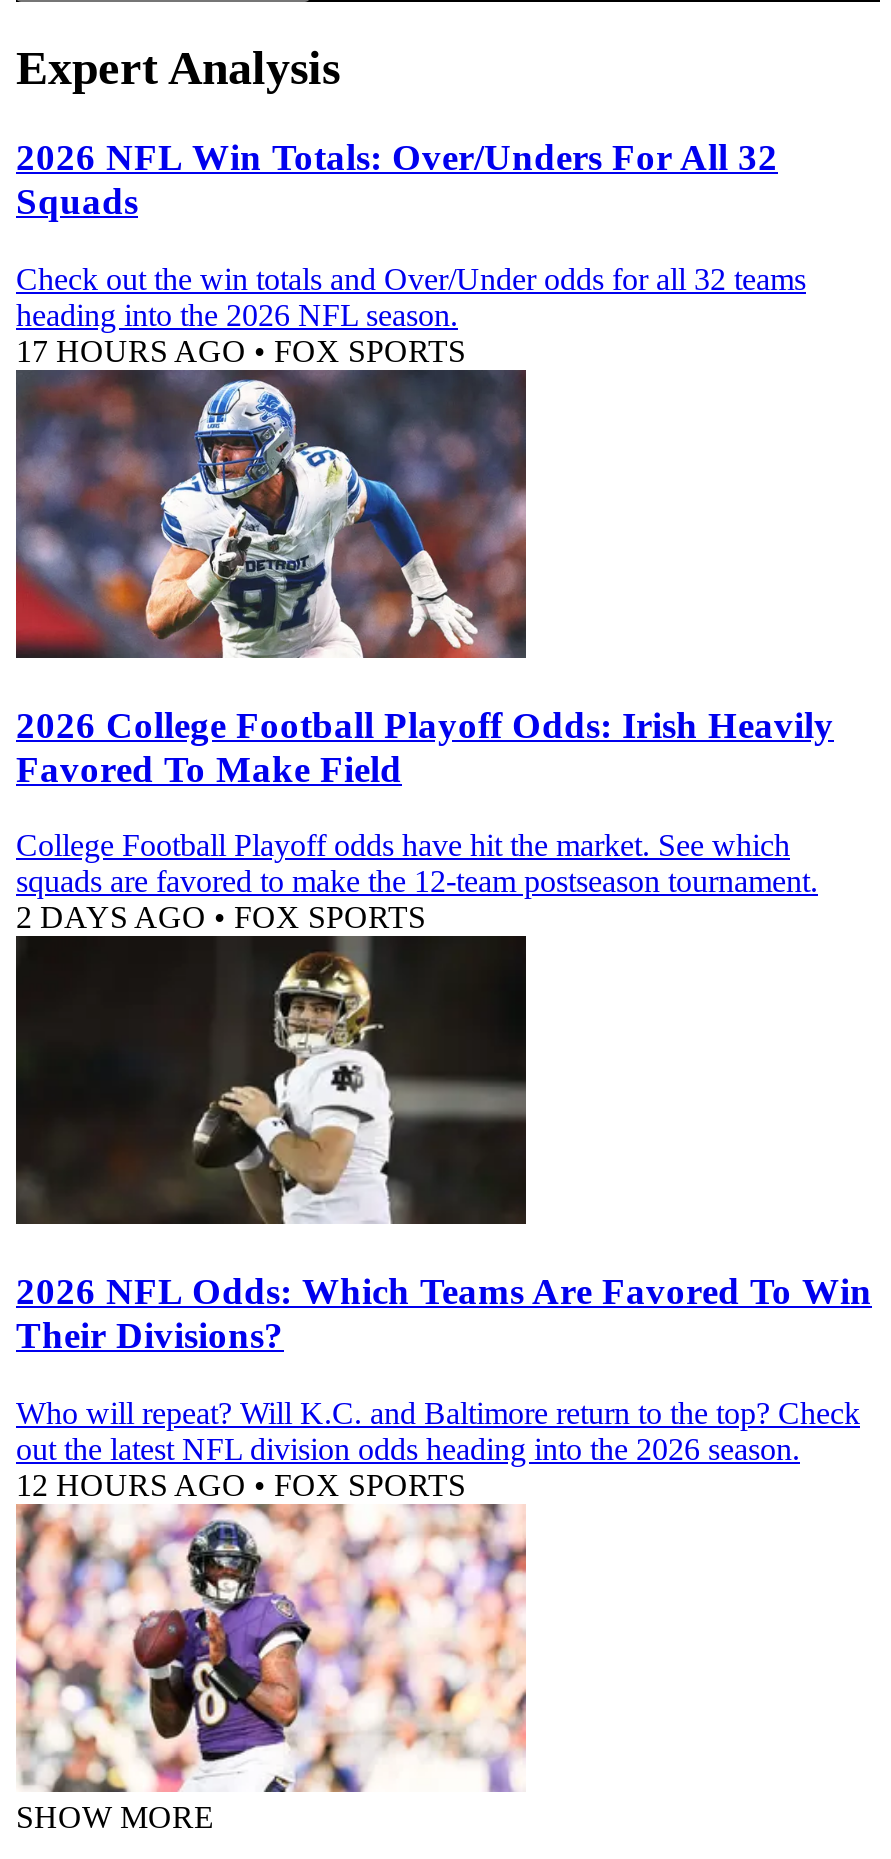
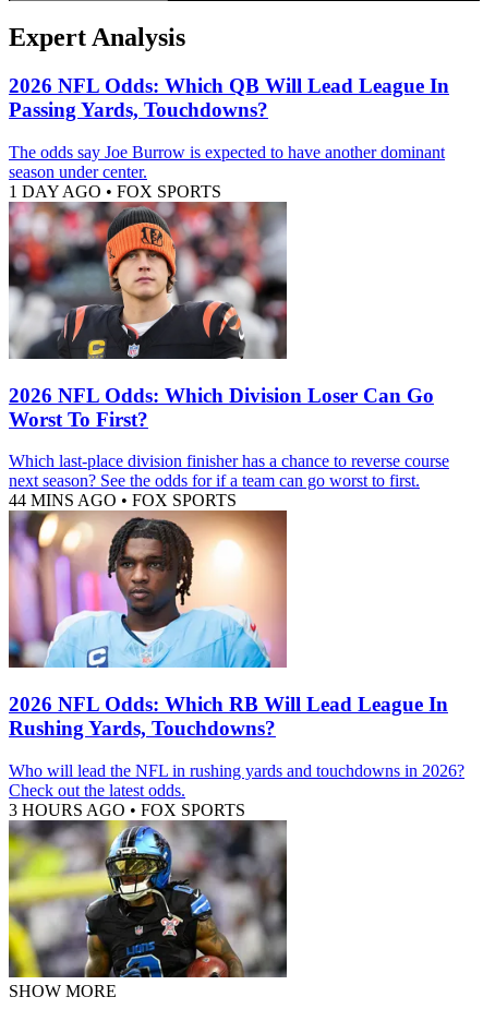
[16,136,778,222] 2026 NFL Win Totals: Over/Unders For All 32 | Squads -> [9,74,449,121] 2026 NFL Odds: Which QB Will Lead League In | Passing Yards, Touchdowns?
[16,262,806,368] Check out the win totals and Over/Under odds for all 32 teams | heading into the 2026 NFL season. | 17 HOURS AGO • FOX SPORTS -> [9,143,445,201] The odds say Joe Burrow is expected to have another dominant | season under center. | 1 DAY AGO • FOX SPORTS
[14,372,834,789] [image] | 2026 College Football Playoff Odds: Irish Heavily | Favored To Make Field -> [8,202,434,430] [image] | 2026 NFL Odds: Which Division Loser Can Go | Worst To First?
[14,829,818,1226] [image] | College Football Playoff odds have hit the market. See which | squads are favored to make the 12-team postseason tournament. | 2 DAYS AGO • FOX SPORTS -> [8,452,449,669] [image] | Which last-place division finisher has a chance to reverse course | next season? See the odds for if a team can go worst to first. | 44 MINS AGO • FOX SPORTS
[16,1270,872,1356] 2026 NFL Odds: Which Teams Are Favored To Win | Their Divisions? -> [9,693,448,740] 2026 NFL Odds: Which RB Will Lead League In | Rushing Yards, Touchdowns?
[16,1396,860,1502] Who will repeat? Will K.C. and Baltimore return to the top? Check | out the latest NFL division odds heading into the 2026 season. | 12 HOURS AGO • FOX SPORTS -> [9,761,464,819] Who will lead the NFL in rushing yards and touchdowns in 2026? | Check out the latest odds. | 3 HOURS AGO • FOX SPORTS
[14,1504,528,1794] [image] -> [8,819,288,978] [image]

